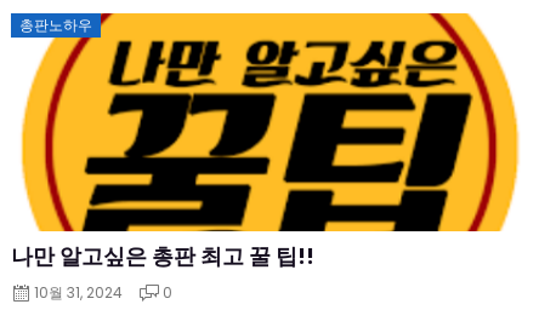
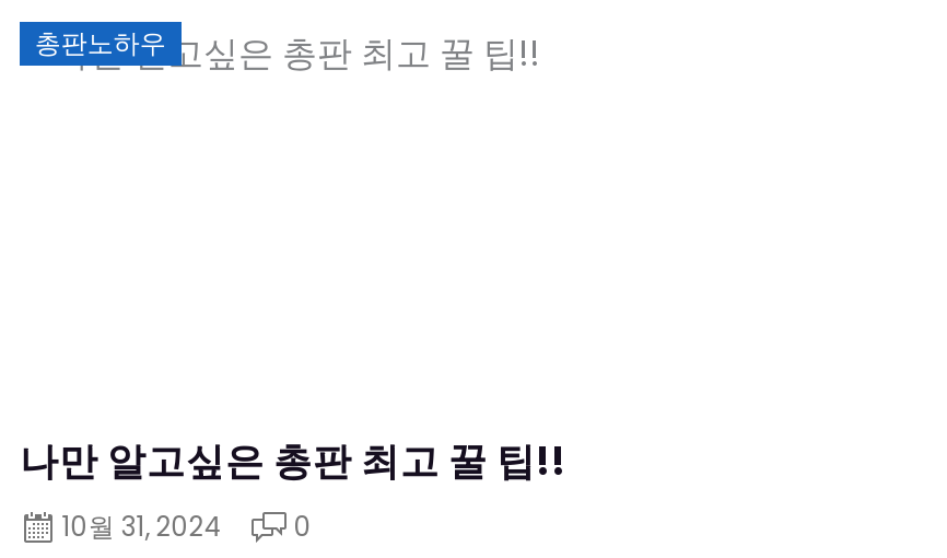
[21,12,520,232] [image] -> none

